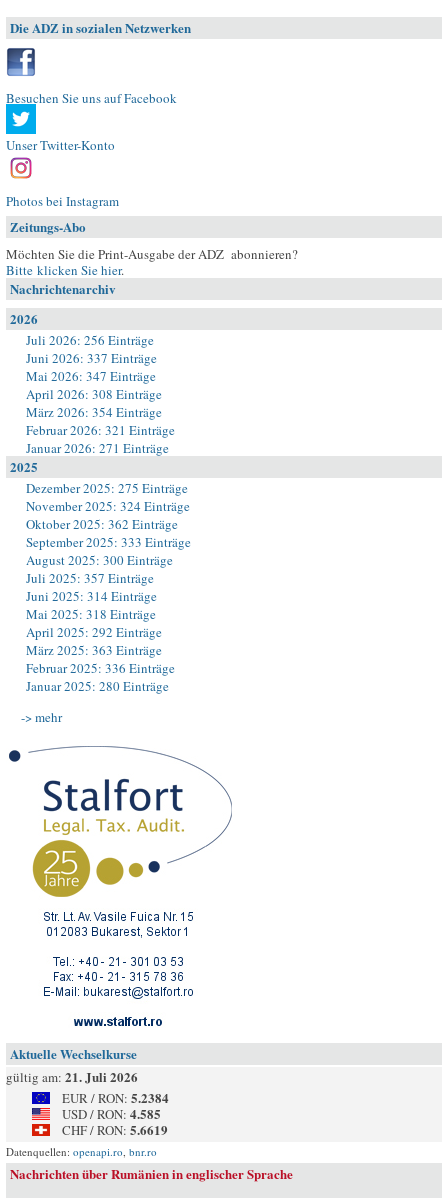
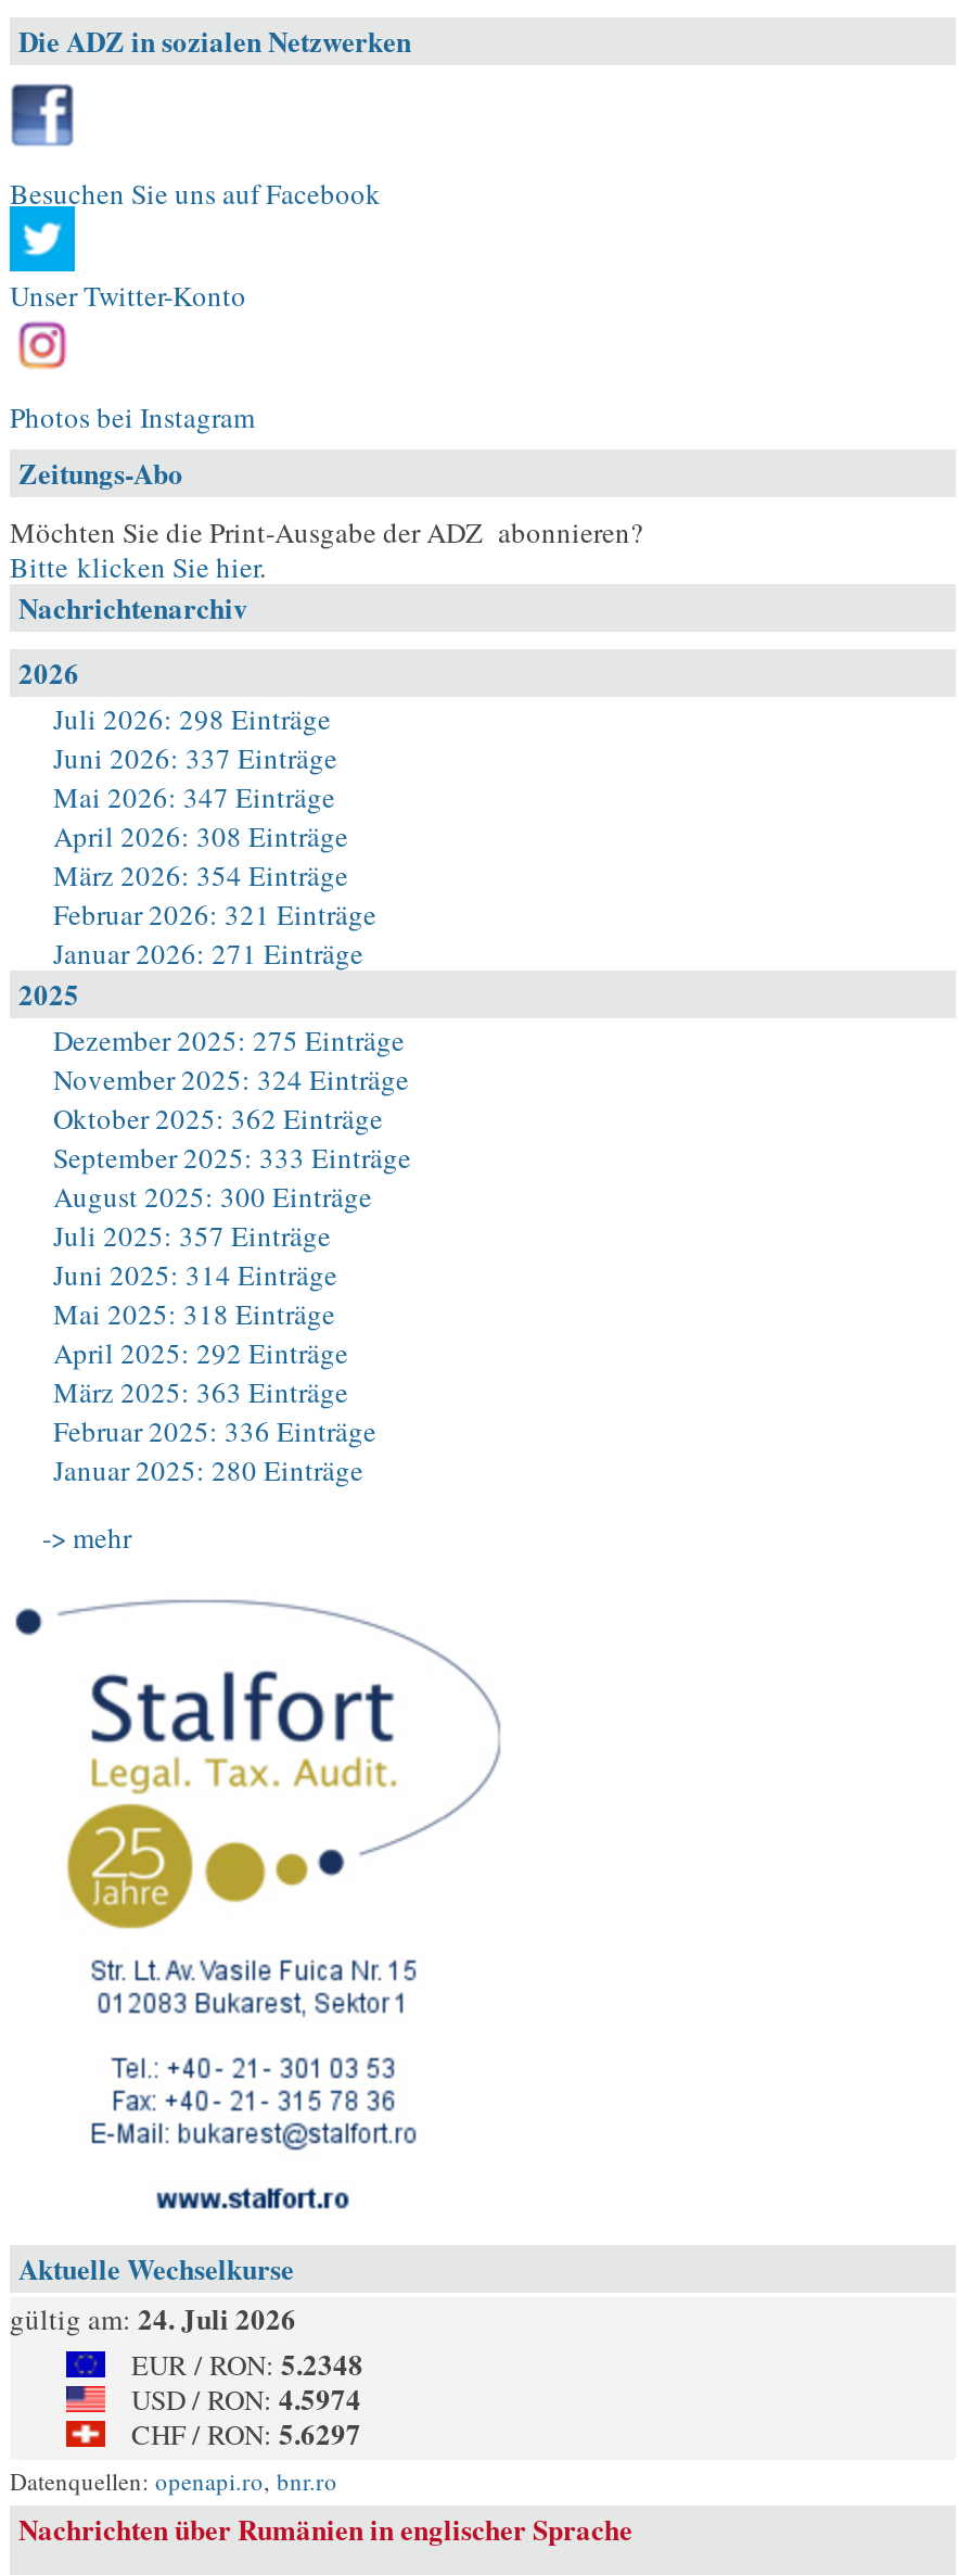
[26,331,154,349] Juli 2026: 256 Einträge -> [53,699,331,738] Juli 2026: 298 Einträge
[6,1067,138,1086] gültig am: 21. Juli 2026 -> [10,2297,296,2338] gültig am: 24. Juli 2026
[62,1088,169,1107] EUR / RON: 5.2384 -> [131,2343,363,2384] EUR / RON: 5.2348
[62,1104,161,1123] USD / RON: 4.585 -> [131,2377,361,2419] USD / RON: 4.5974
[62,1120,168,1139] CHF / RON: 5.6619 -> [131,2412,361,2453] CHF / RON: 5.6297

